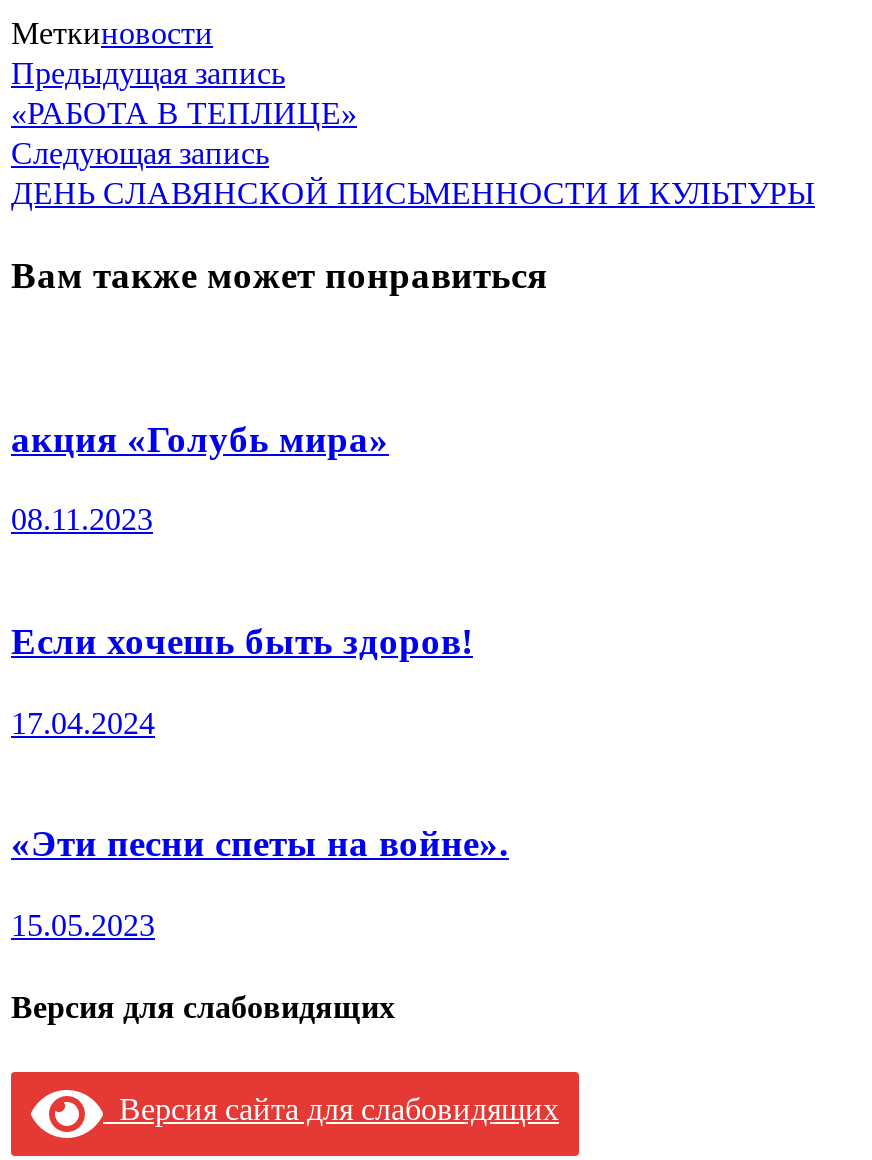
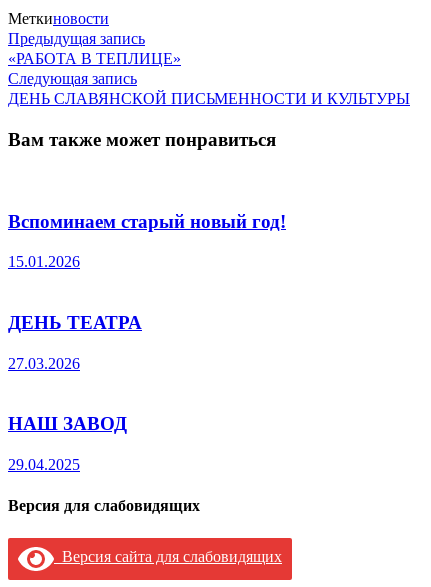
[11,417,389,459] акция «Голубь мира» -> [8,210,286,231] Вспоминаем старый новый год!
[11,502,153,536] 08.11.2023 -> [8,253,80,270] 15.01.2026
[11,620,473,662] Если хочешь быть здоров! -> [8,312,142,333] ДЕНЬ ТЕАТРА
[11,705,155,739] 17.04.2024 -> [8,355,80,372] 27.03.2026
[11,823,509,865] «Эти песни спеты на войне». -> [8,413,127,434] НАШ ЗАВОД
[11,908,155,942] 15.05.2023 -> [8,456,80,473] 29.04.2025

